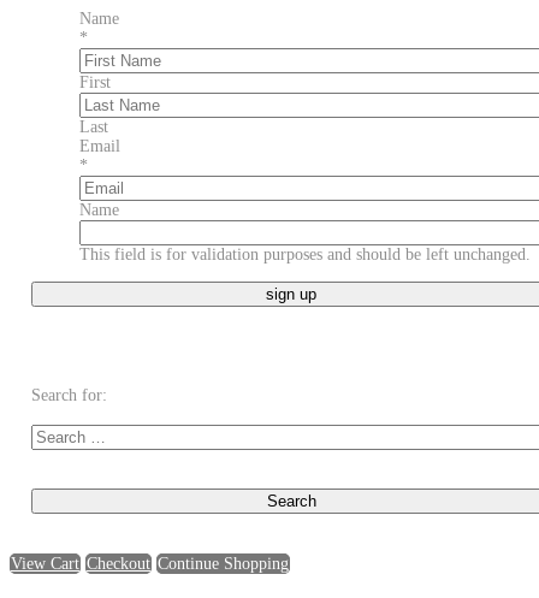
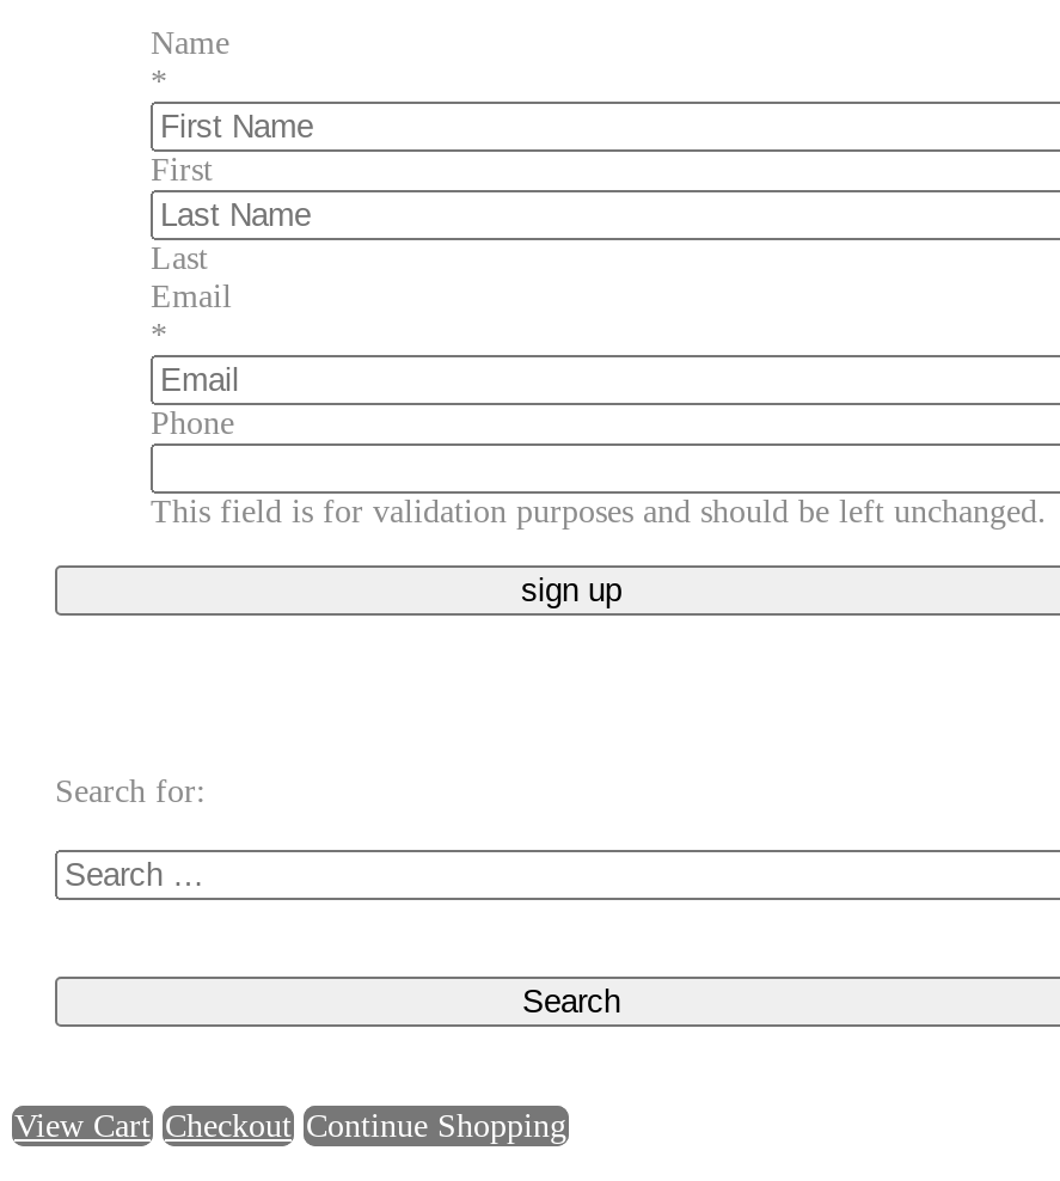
[79,202,119,220] Name -> [151,406,234,442] Phone

